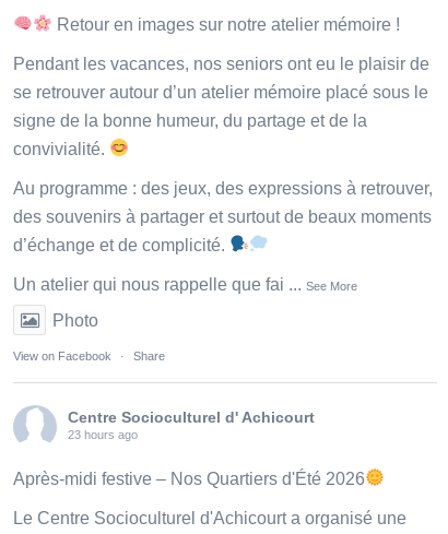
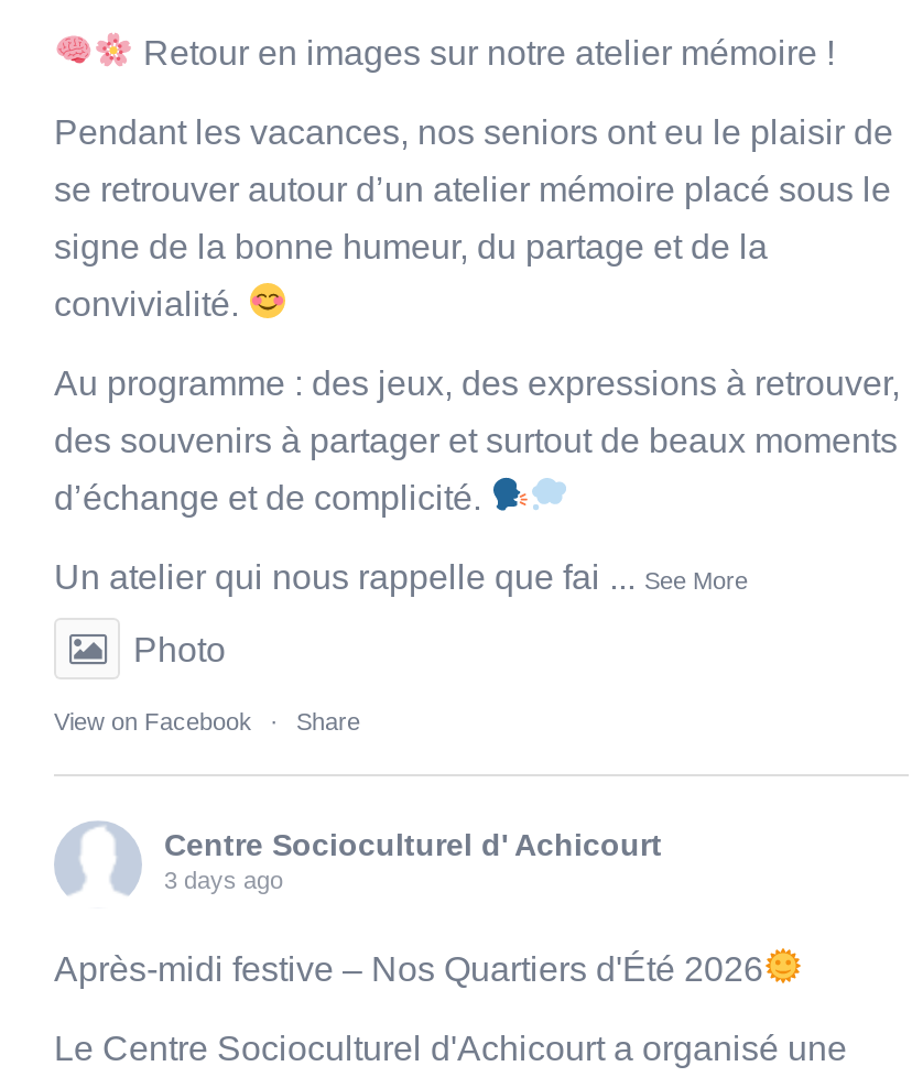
[68,428,138,441] 23 hours ago -> [164,866,283,893] 3 days ago

